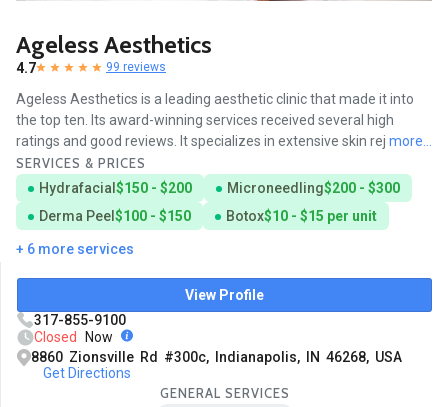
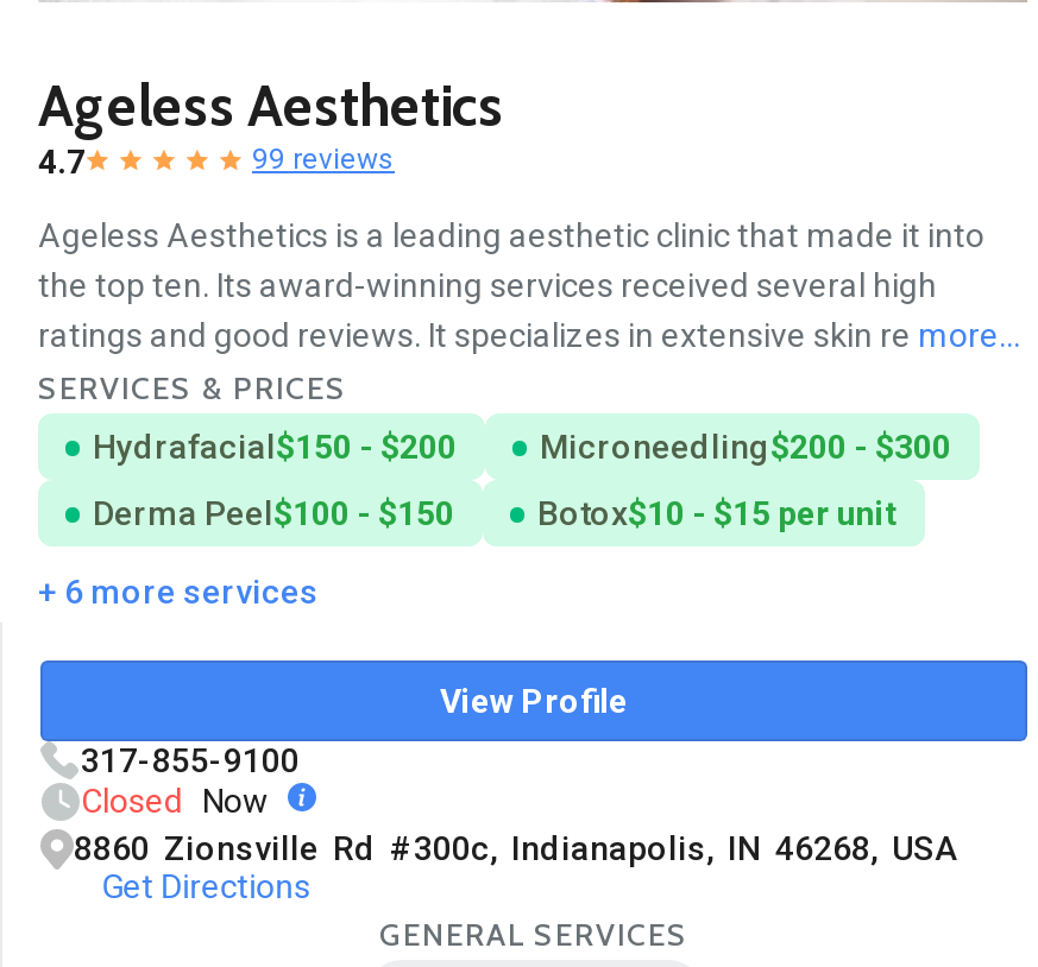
[16,133,432,149] ratings and good reviews. It specializes in extensive skin rej more... -> [38,316,1020,354] ratings and good reviews. It specializes in extensive skin re more...

